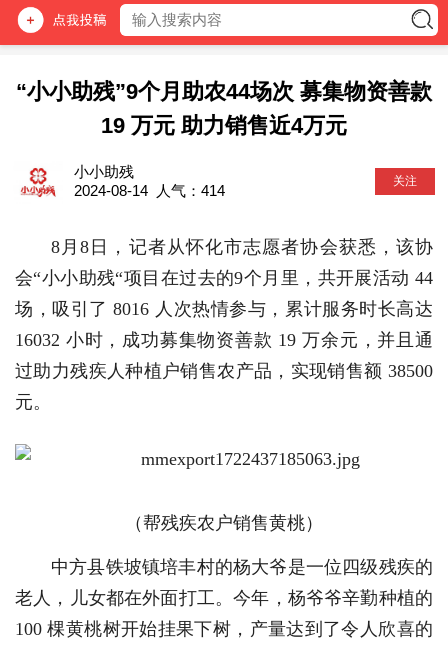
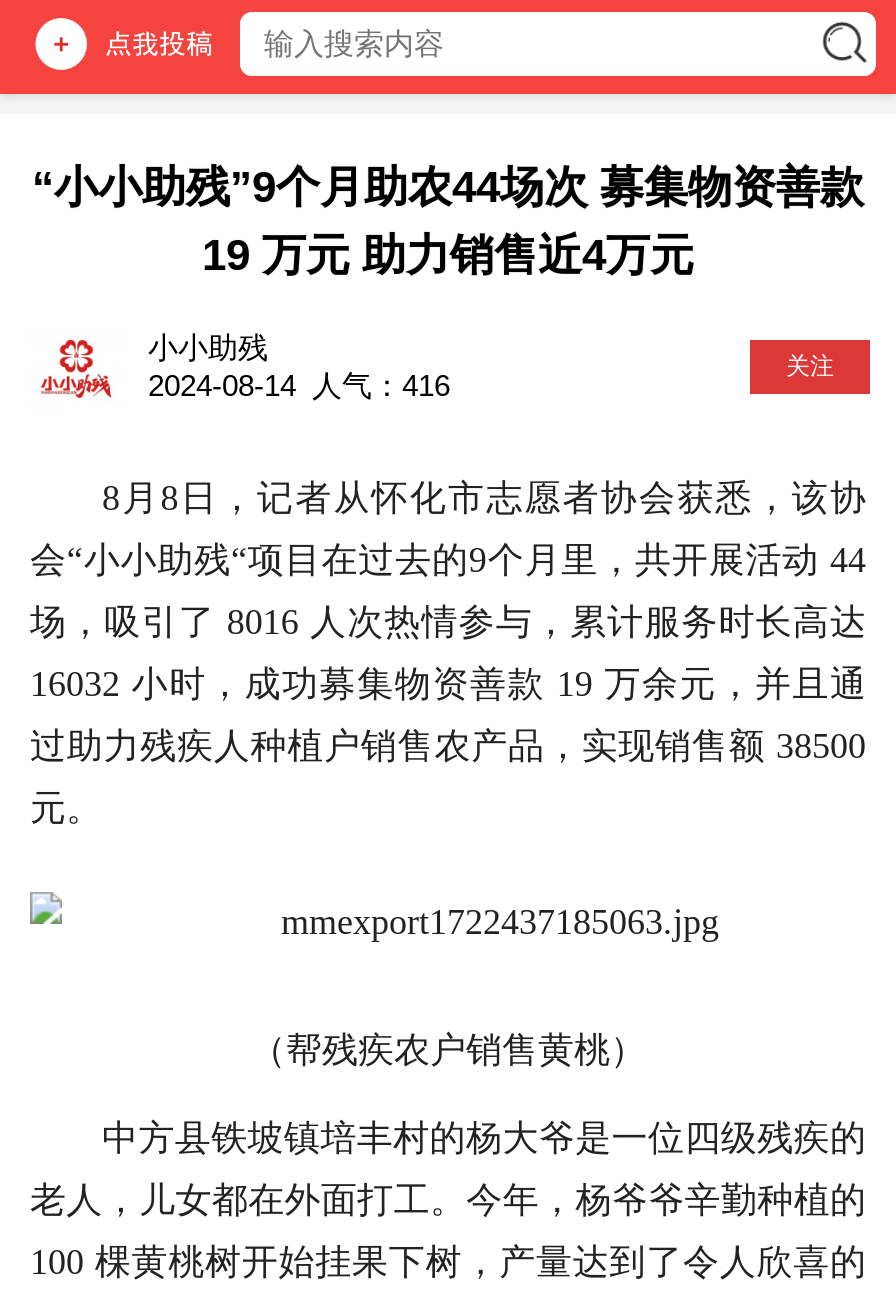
[74,182,225,199] 2024-08-14 人气：414 -> [148,368,450,402] 2024-08-14 人气：416

